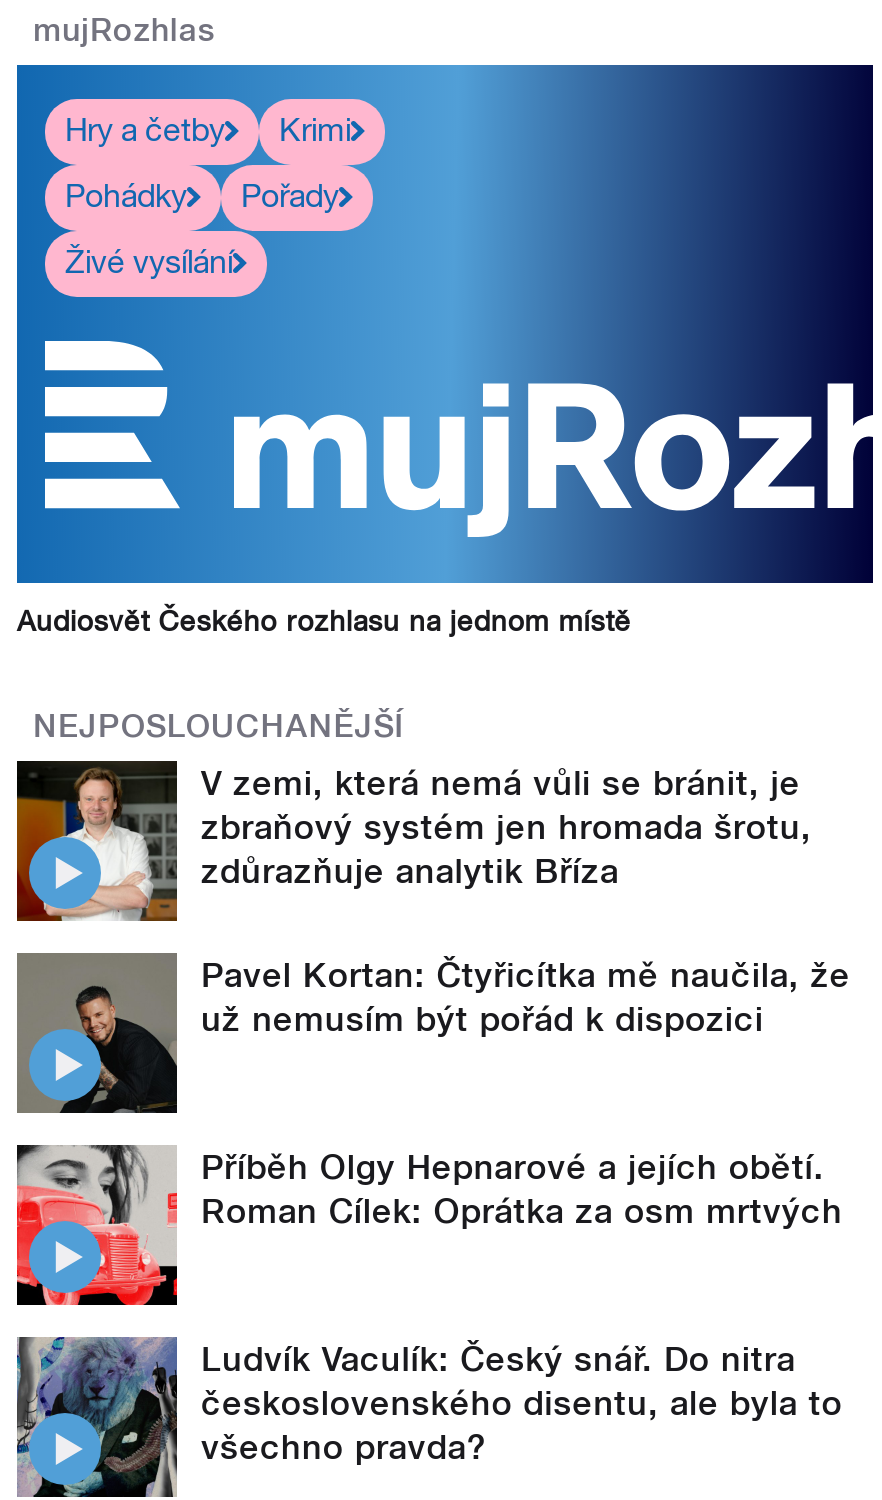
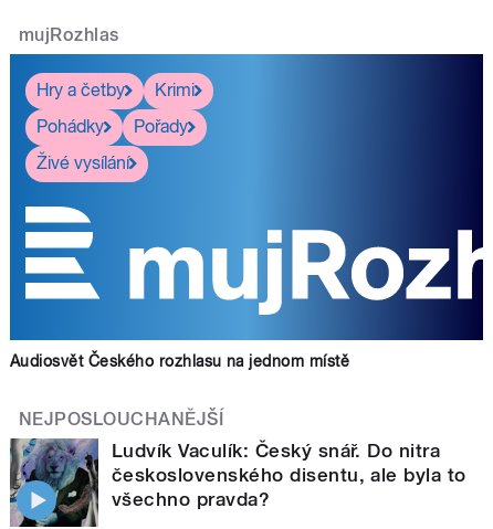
[15,759,850,1039] [image] | V zemi, která nemá vůli se bránit, je | zbraňový systém jen hromada šrotu, | zdůrazňuje analytik Bříza | Pavel Kortan: Čtyřicítka mě naučila, že | už nemusím být pořád k dispozici -> none
[15,951,843,1231] [image] | Příběh Olgy Hepnarové a jejích obětí. | Roman Cílek: Oprátka za osm mrtvých -> none
[15,1143,179,1307] [image] -> none

